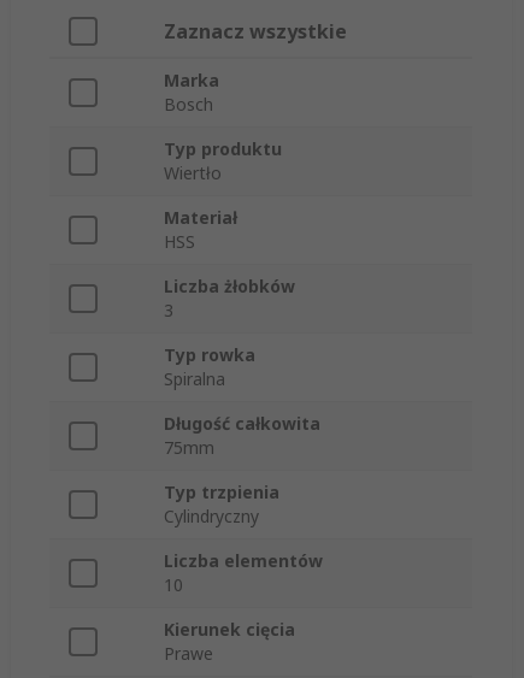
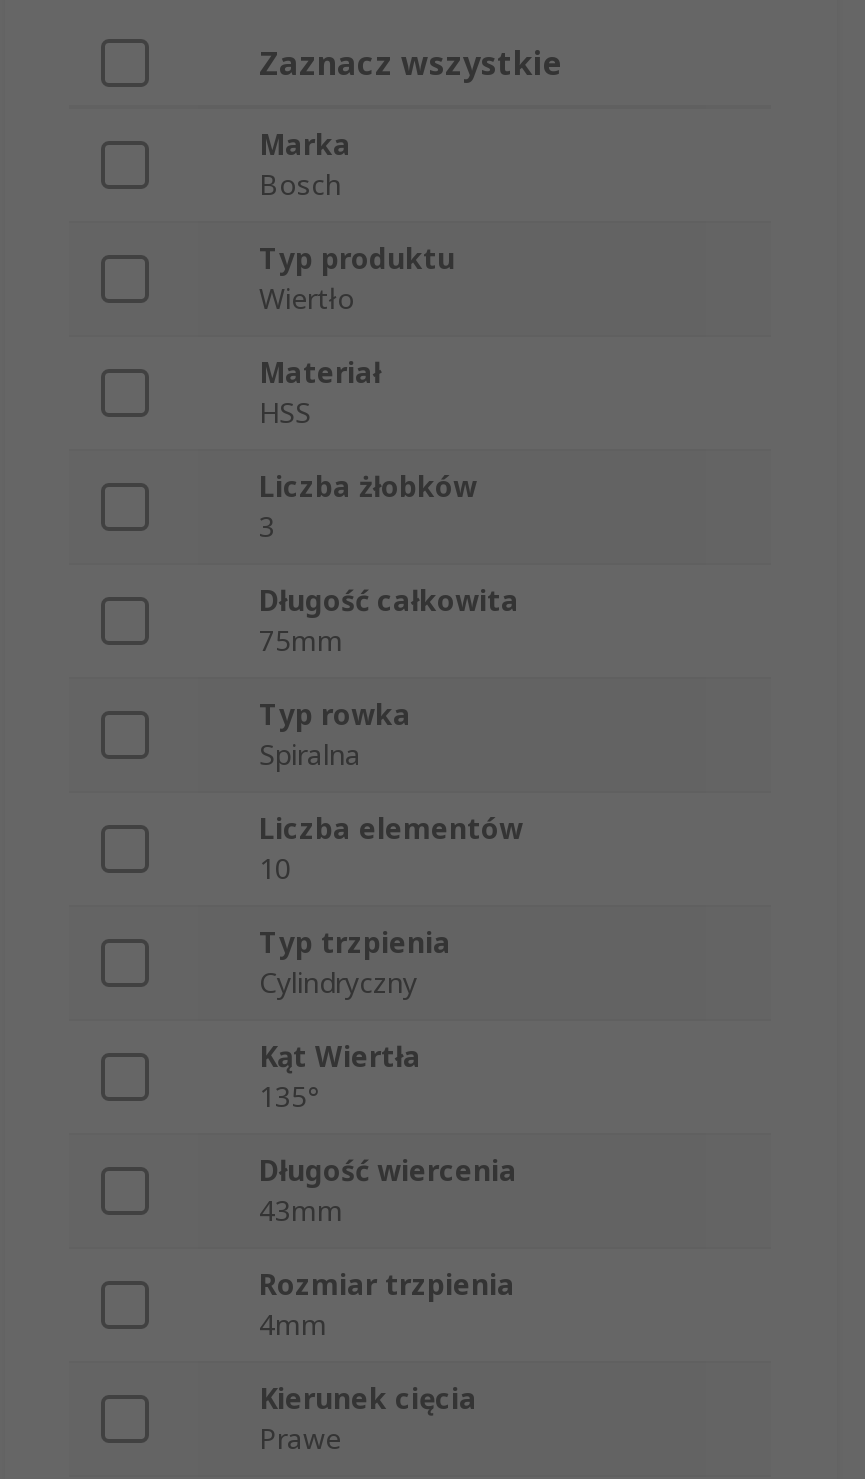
moved [164,412,320,459] -> [259,582,519,660]: Długość całkowita | 75mm
none -> [259,1038,517,1344] Kąt Wiertła | 135° | Długość wiercenia | 43mm | Rozmiar trzpienia | 4mm
moved [164,550,323,597] -> [259,810,523,888]: Liczba elementów | 10

